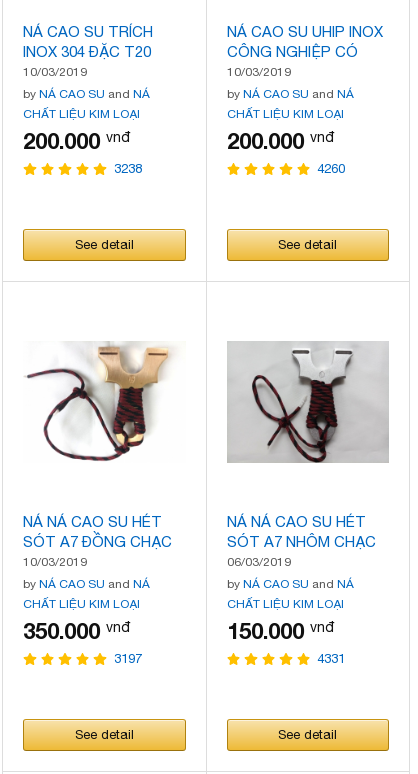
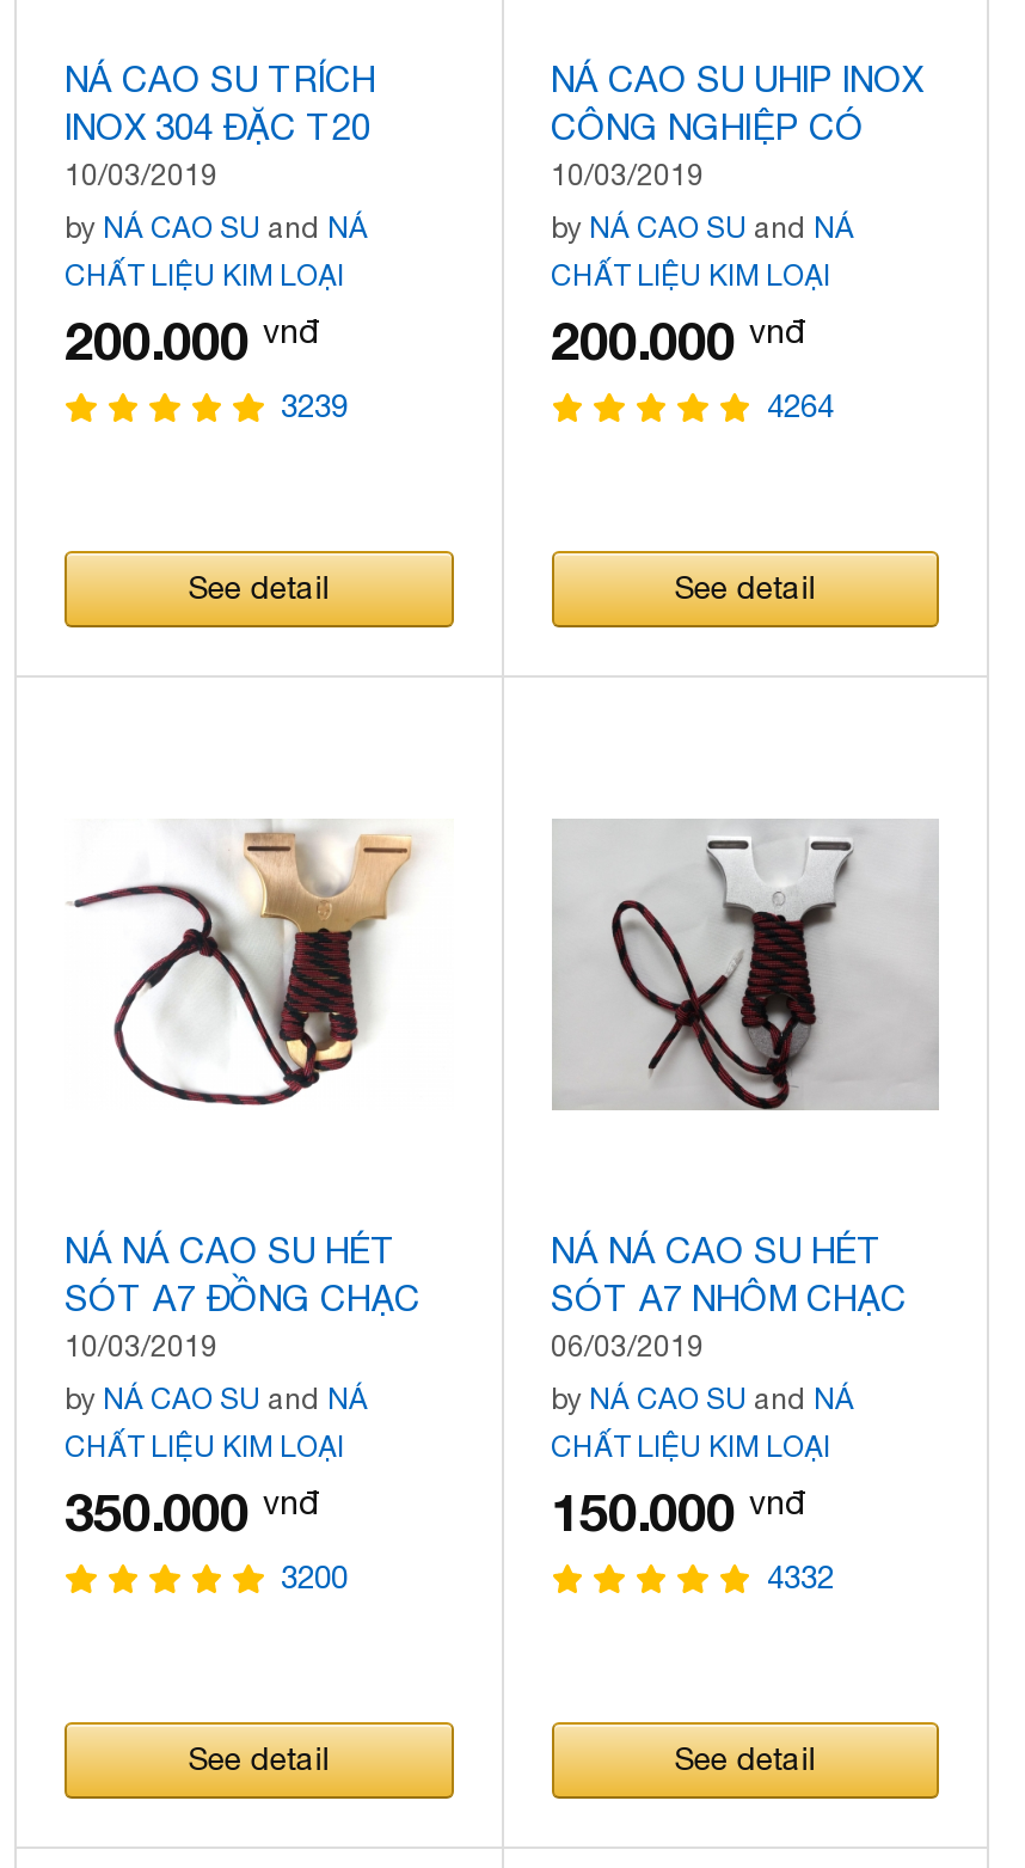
[113,161,141,176] 3238 -> [281,388,348,424] 3239
[317,161,345,176] 4260 -> [767,388,834,424] 4264
[113,651,141,666] 3197 -> [281,1560,348,1596] 3200
[317,651,345,666] 4331 -> [767,1560,834,1596] 4332

